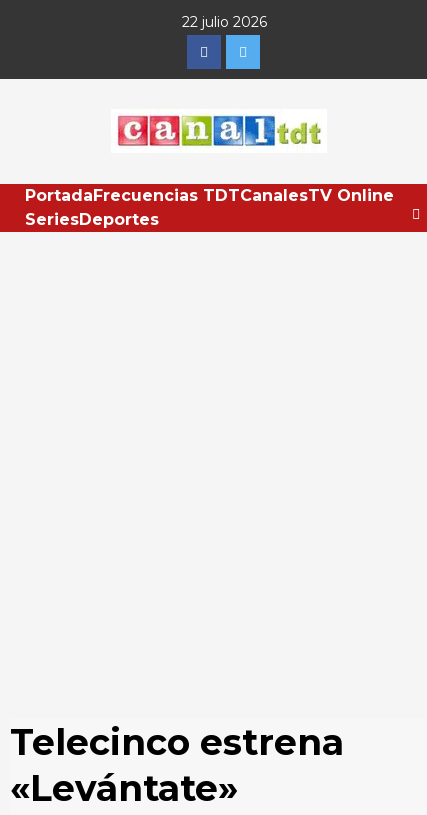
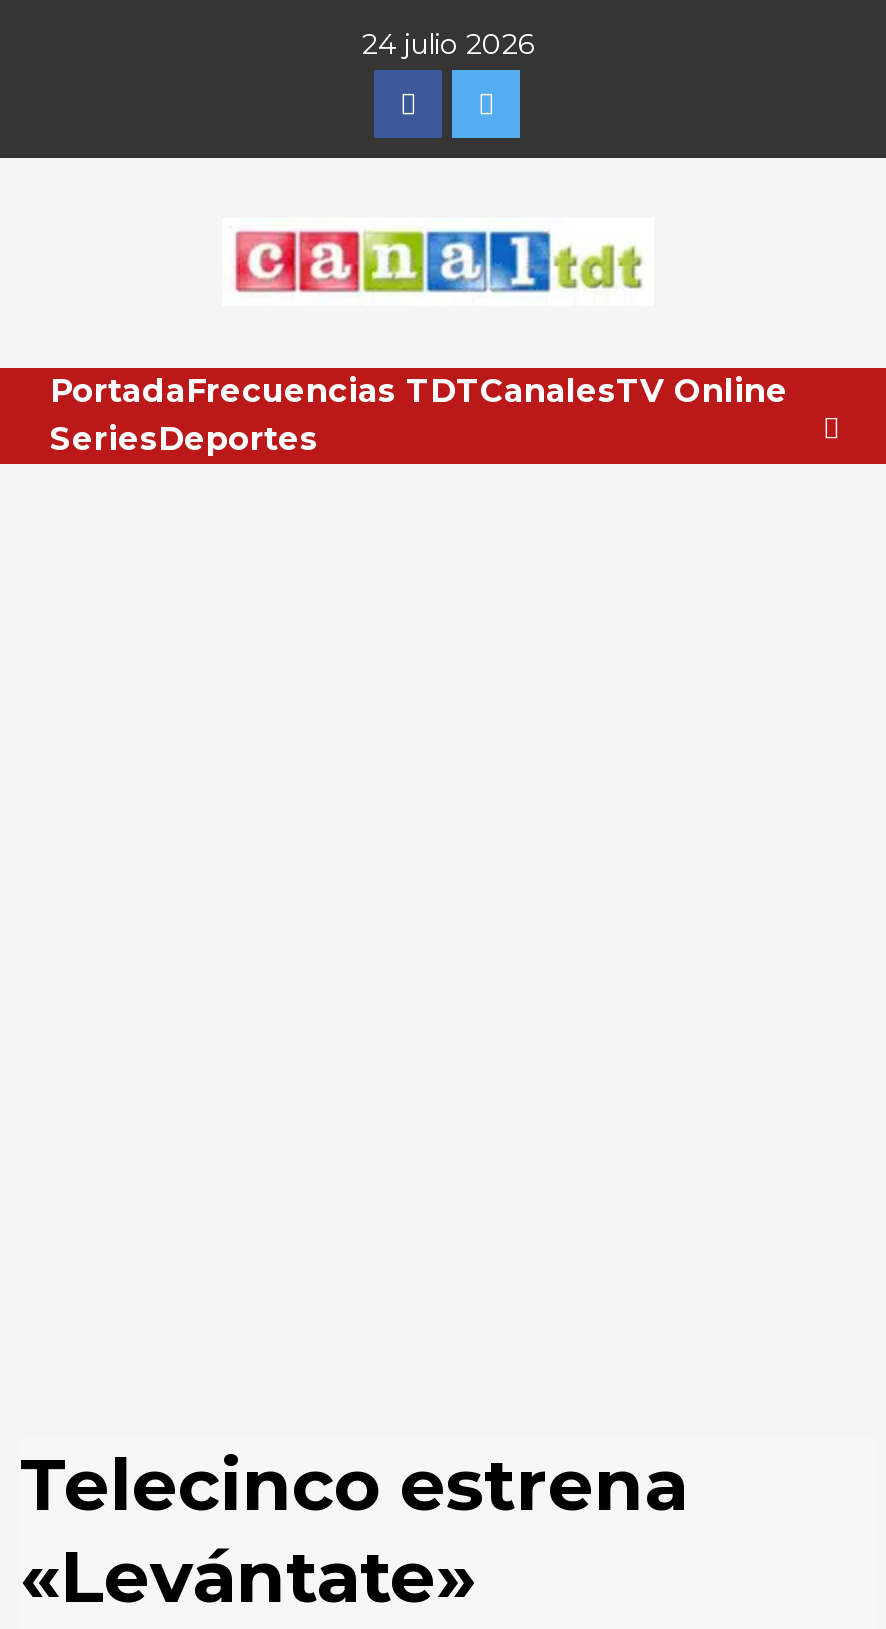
[181,13,266,31] 22 julio 2026 -> [362,26,534,62] 24 julio 2026

